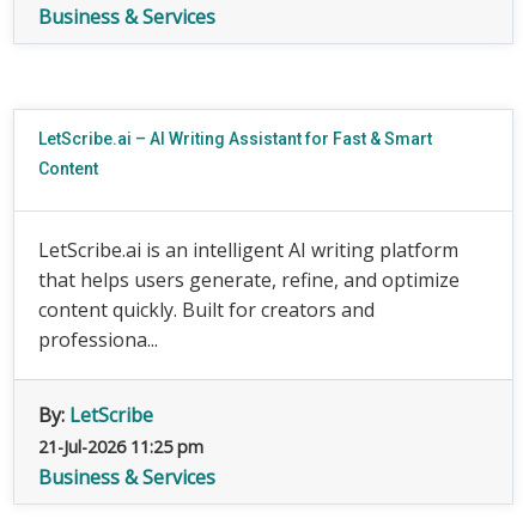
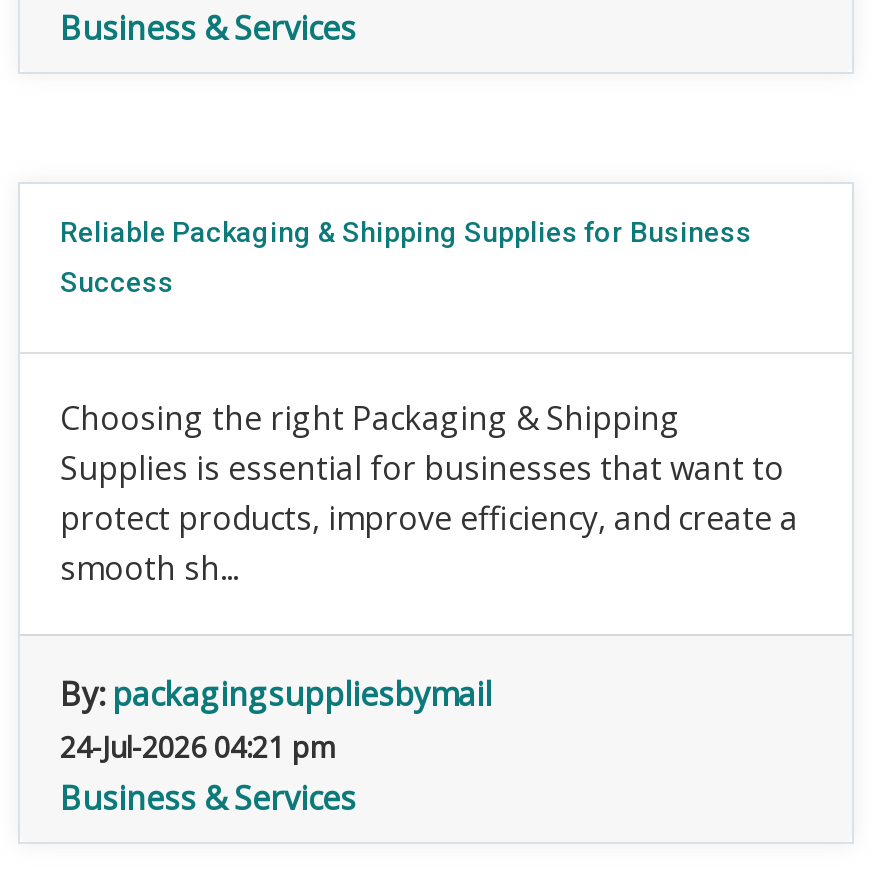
[38,129,432,148] LetScribe.ai – AI Writing Assistant for Fast & Smart -> [60,216,752,248] Reliable Packaging & Shipping Supplies for Business
[38,159,98,178] Content -> [60,266,174,298] Success
[38,237,460,353] LetScribe.ai is an intelligent AI writing platform | that helps users generate, refine, and optimize | content quickly. Built for creators and | professiona... -> [60,396,798,590] Choosing the right Packaging & Shipping | Supplies is essential for businesses that want to | protect products, improve efficiency, and create a | smooth sh...
[38,402,203,458] By: LetScribe | 21-Jul-2026 11:25 pm -> [60,672,492,766] By: packagingsuppliesbymail | 24-Jul-2026 04:21 pm

